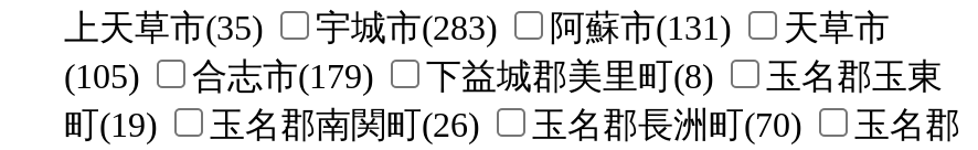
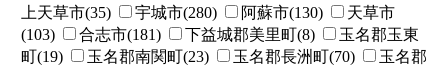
[316,8,497,46] 宇城市(283) -> [135,4,217,21] 宇城市(280)
[550,8,731,46] 阿蘇市(131) -> [241,4,323,21] 阿蘇市(130)
[64,57,139,94] (105) -> [21,26,55,43] (103)
[192,57,373,94] 合志市(179) -> [79,26,161,43] 合志市(181)
[210,105,479,143] 玉名郡南関町(26) -> [87,48,209,65] 玉名郡南関町(23)

